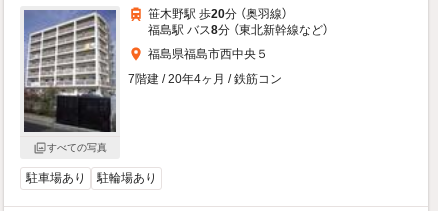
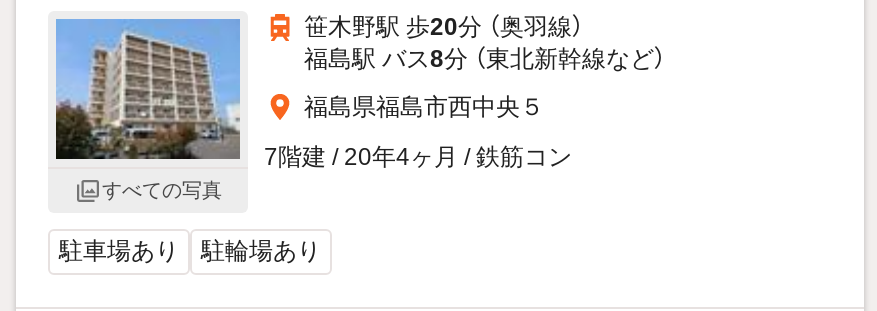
[23,10,116,132] [image] -> [54,17,240,159] [image]

